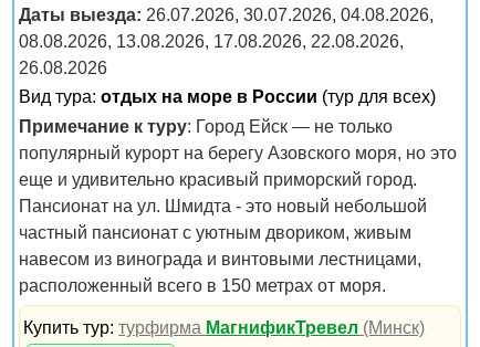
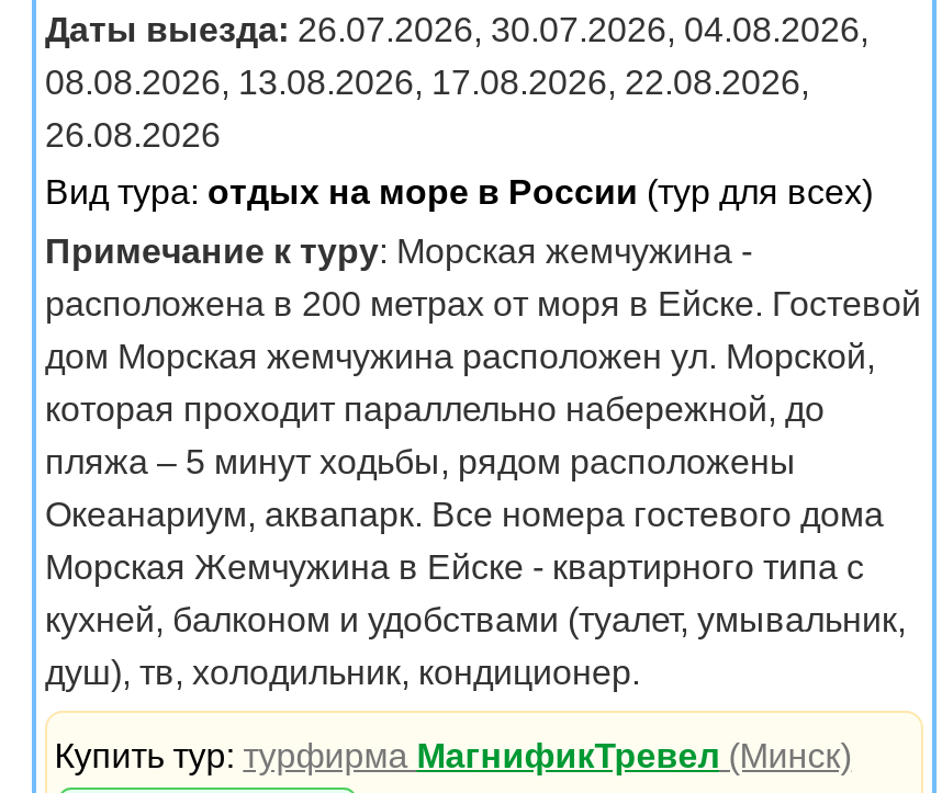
[19,118,457,296] Примечание к туру: Город Ейск — не только | популярный курорт на берегу Азовского моря, но это | еще и удивительно красивый приморский город. | Пансионат на ул. Шмидта - это новый небольшой | частный пансионат с уютным двориком, живым | навесом из винограда и винтовыми лестницами, | расположенный всего в 150 метрах от моря. -> [45,232,921,691] Примечание к туру: Морская жемчужина - | расположена в 200 метрах от моря в Ейске. Гостевой | дом Морская жемчужина расположен ул. Морской, | которая проходит параллельно набережной, до | пляжа – 5 минут ходьбы, рядом расположены | Океанариум, аквапарк. Все номера гостевого дома | Морская Жемчужина в Ейске - квартирного типа с | кухней, балконом и удобствами (туалет, умывальник, | душ), тв, холодильник, кондиционер.

